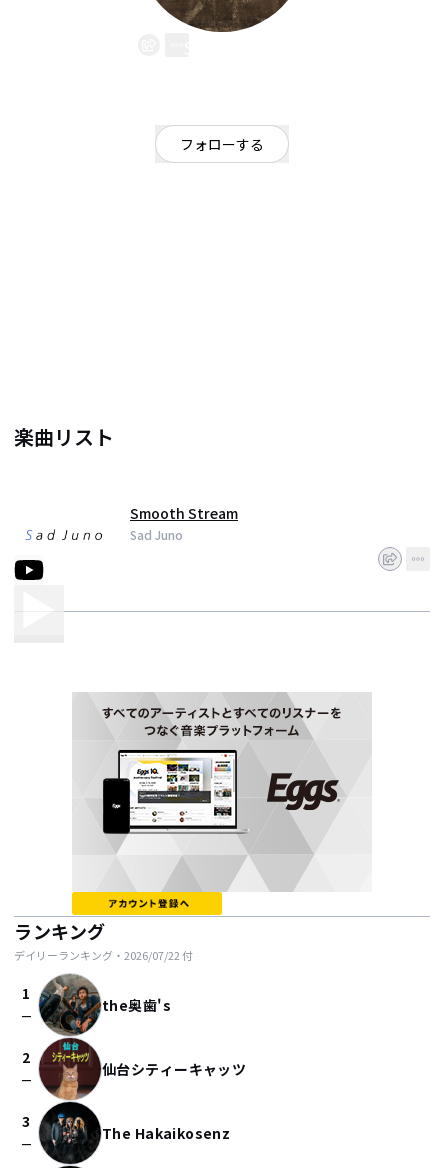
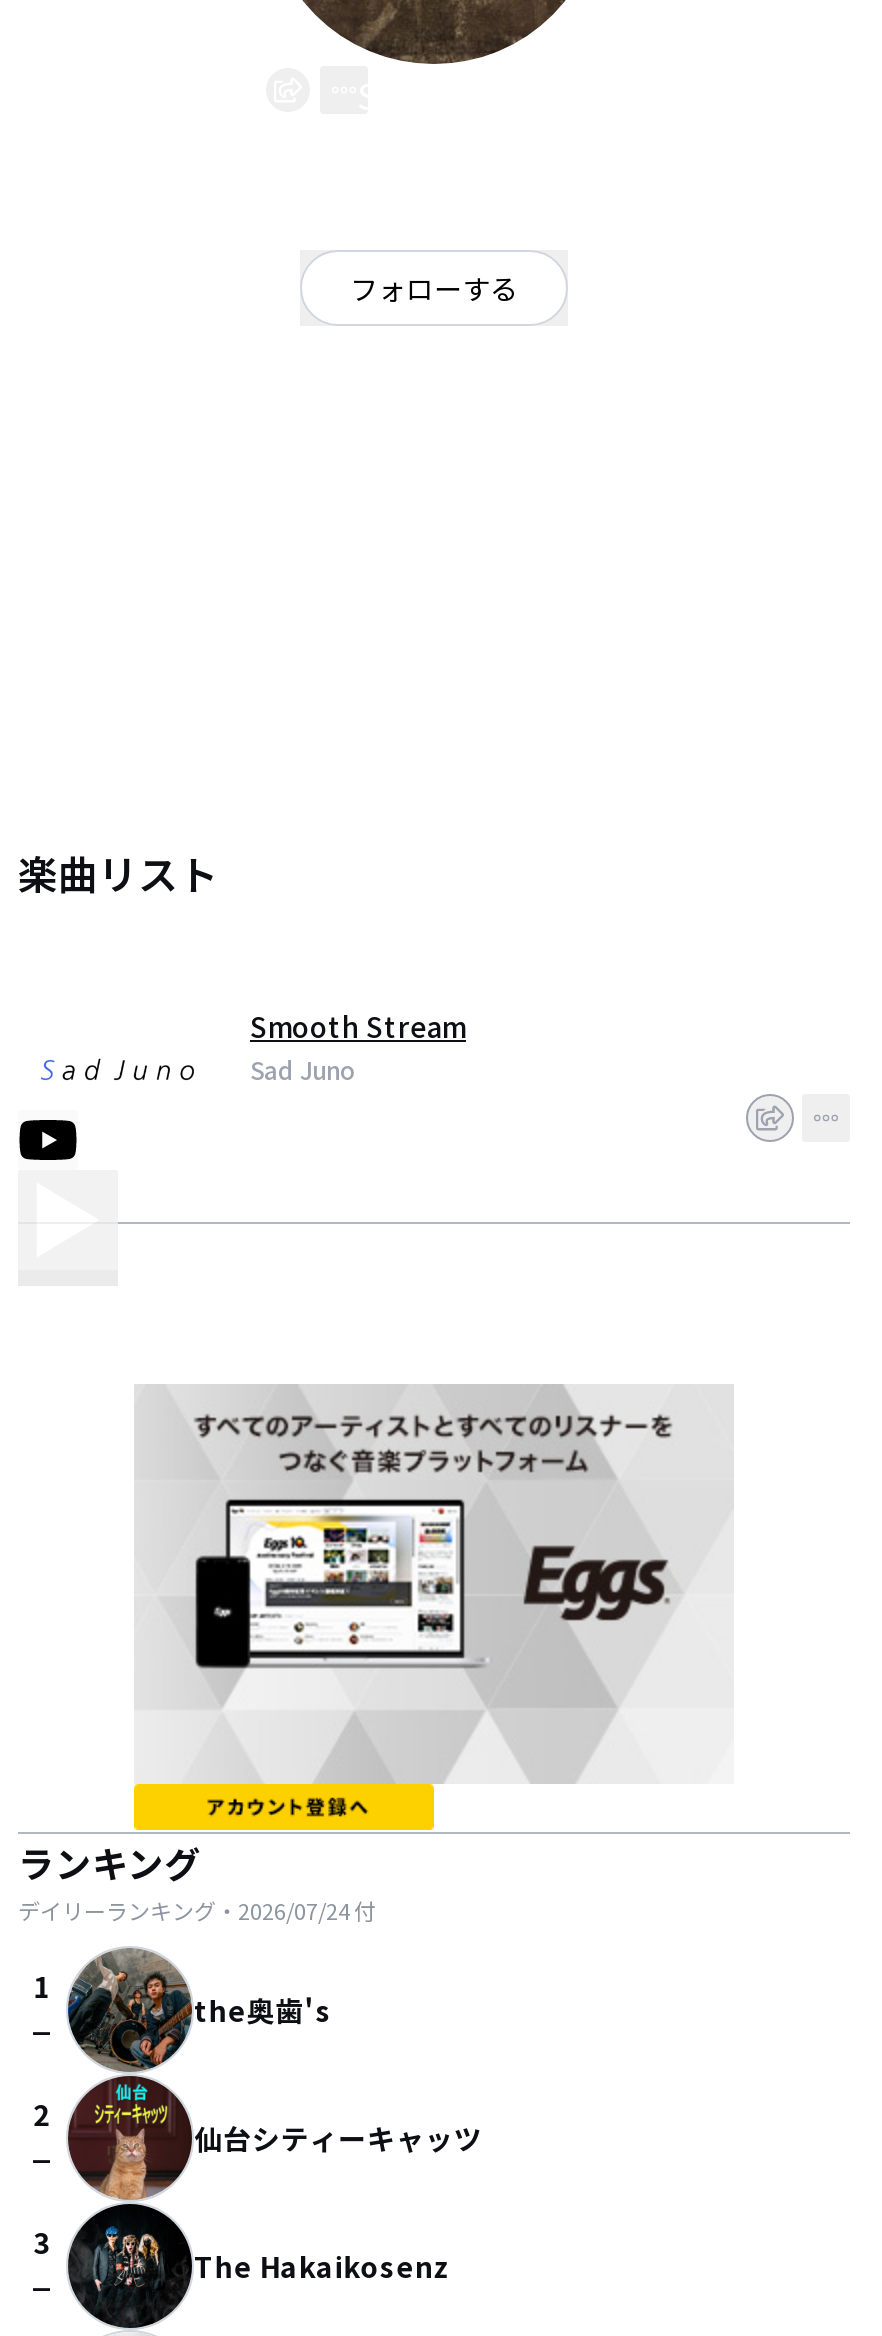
[14,947,193,963] デイリーランキング・2026/07/22付 -> [18,1894,376,1926] デイリーランキング・2026/07/24付

